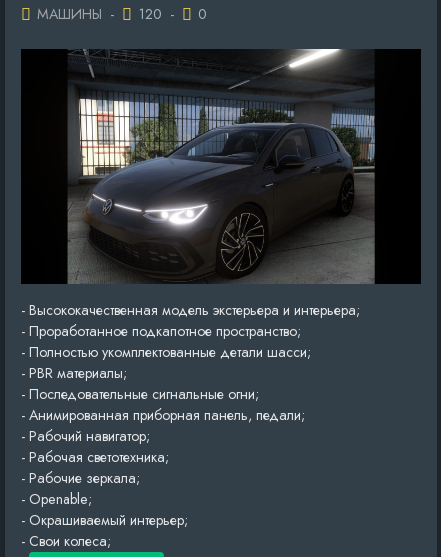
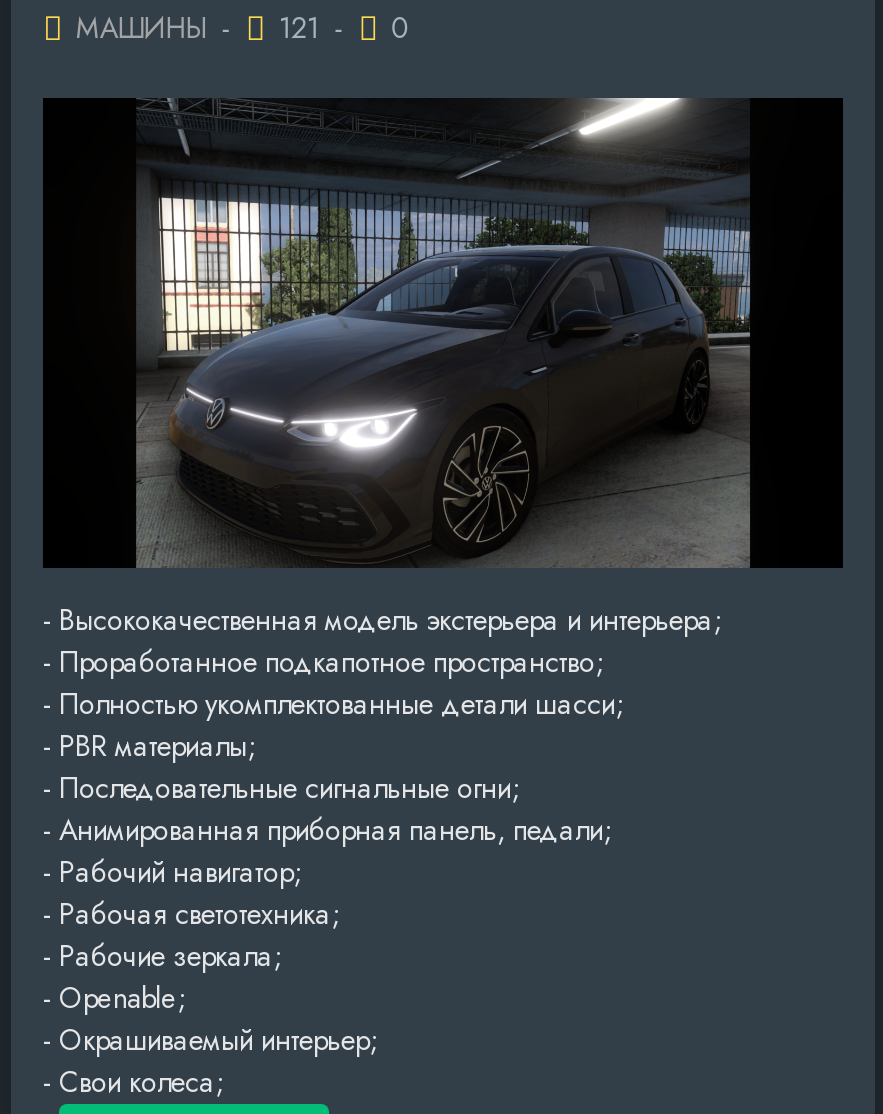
[33,4,207,24] МАШИНЫ - 120 - 0 -> [68,8,409,48] МАШИНЫ - 121 - 0

